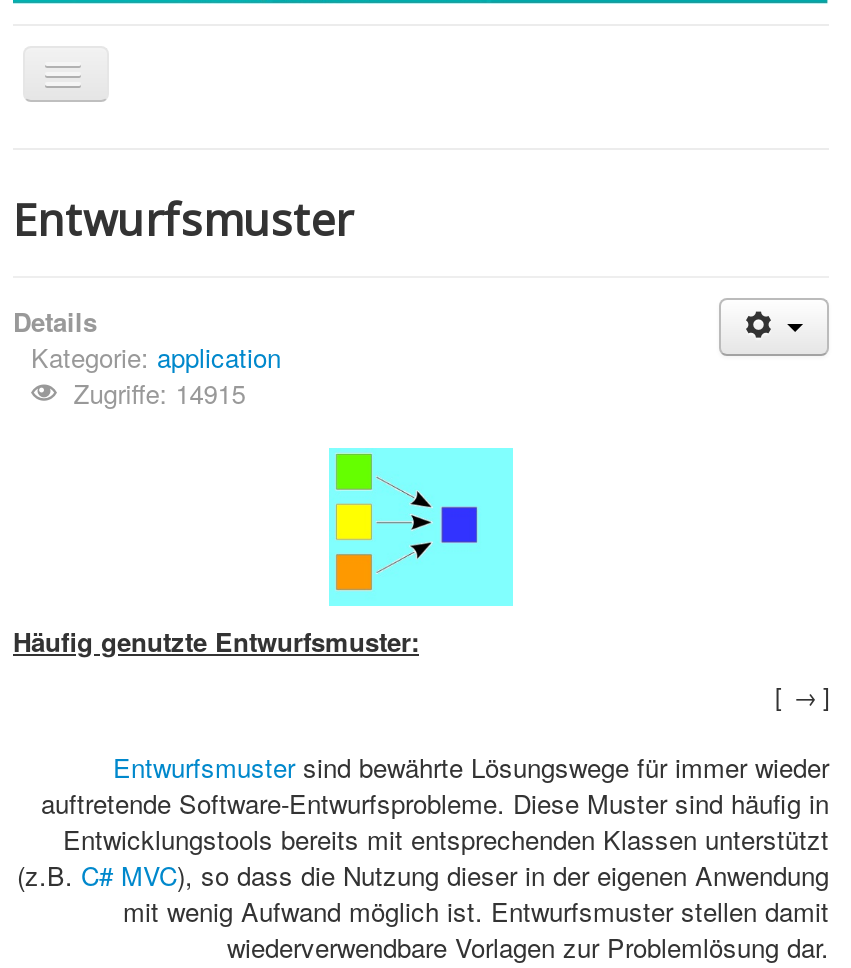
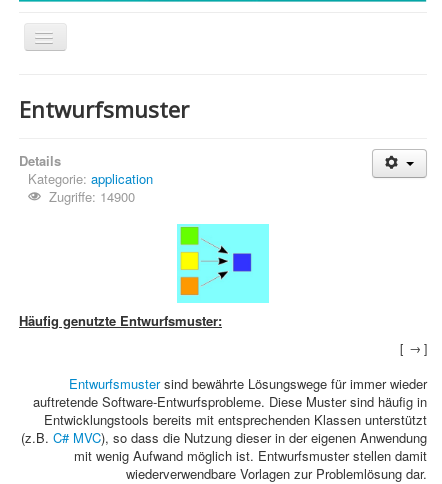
[73,374,245,412] Zugriffe: 14915 -> [49,187,135,206] Zugriffe: 14900

